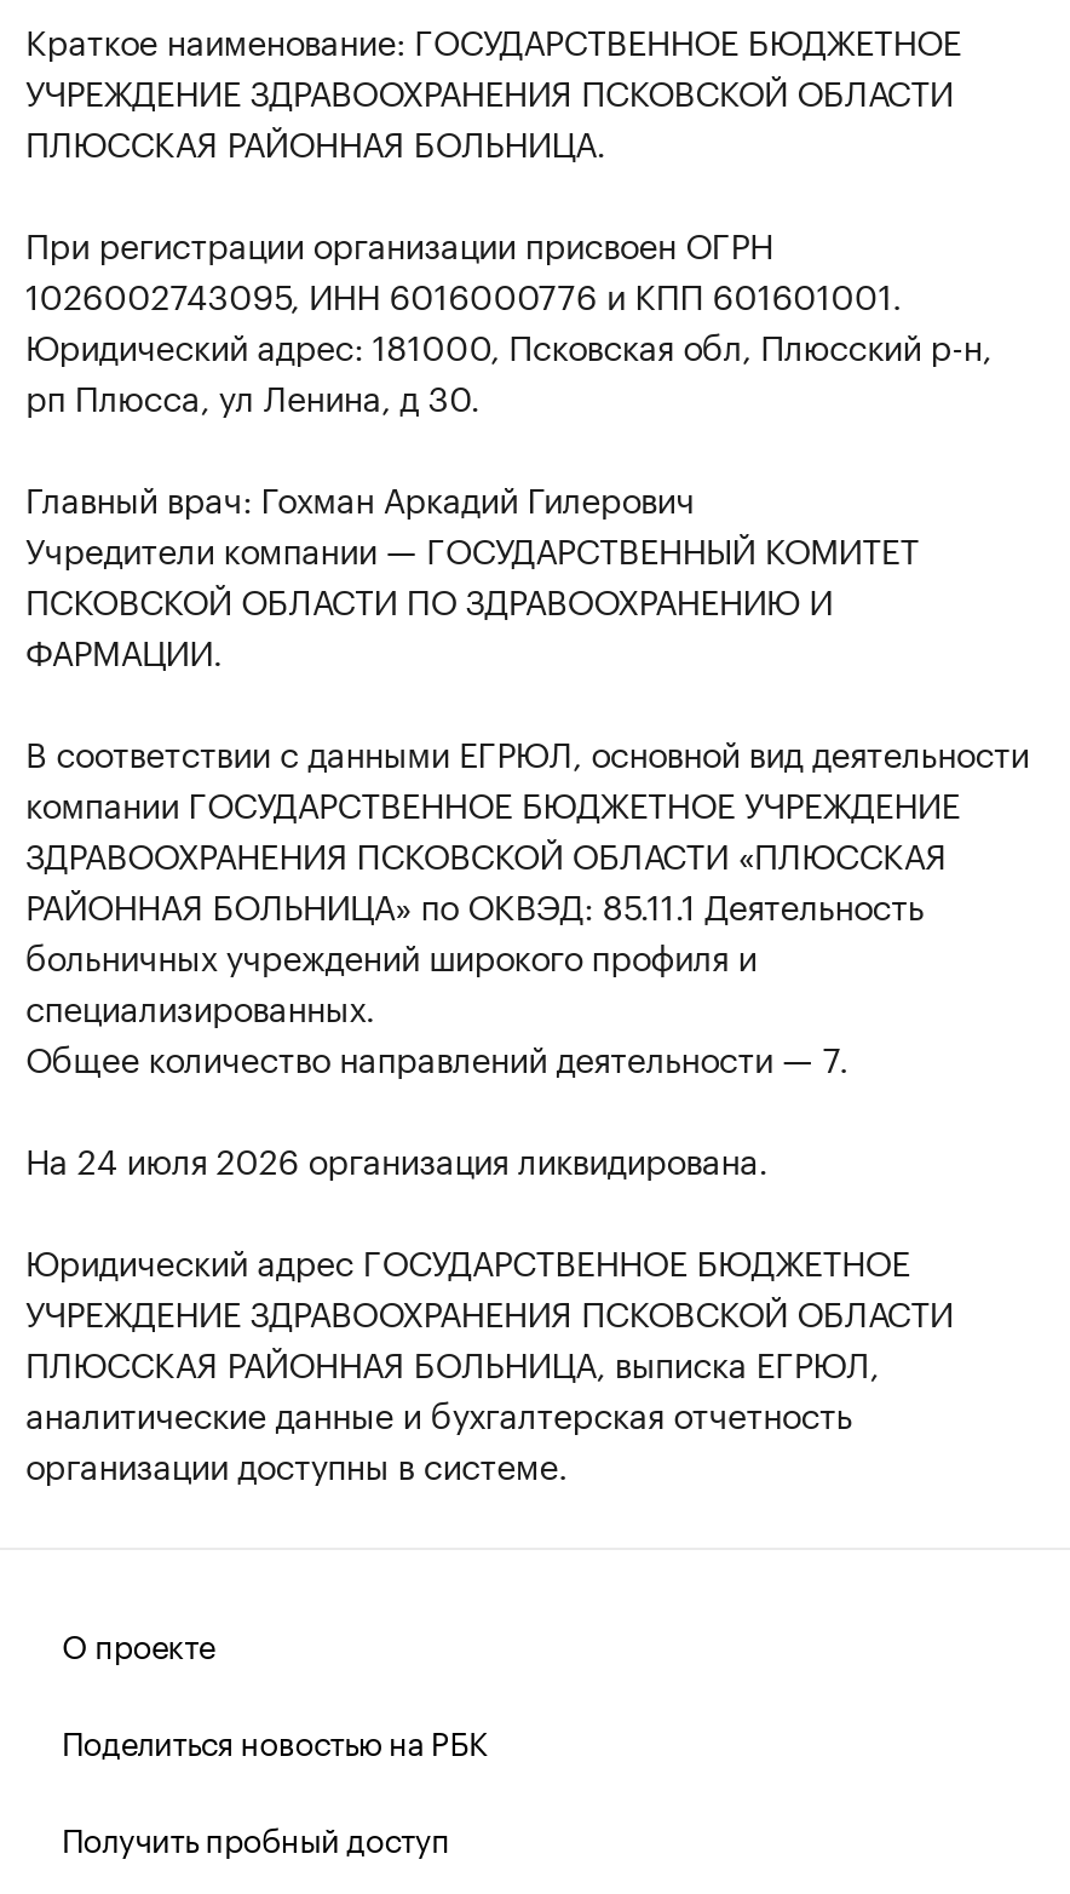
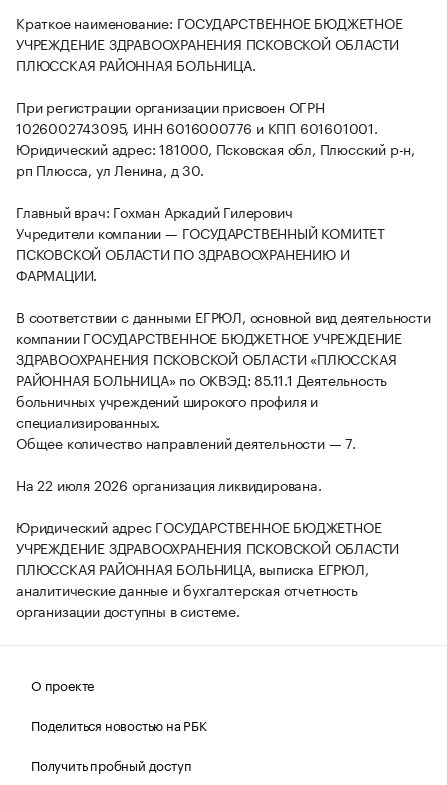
[25,1130,768,1183] На 24 июля 2026 организация ликвидирована. -> [16,472,322,494] На 22 июля 2026 организация ликвидирована.

